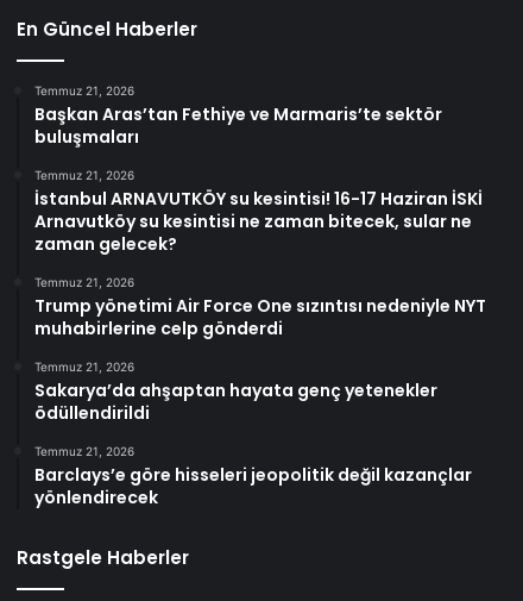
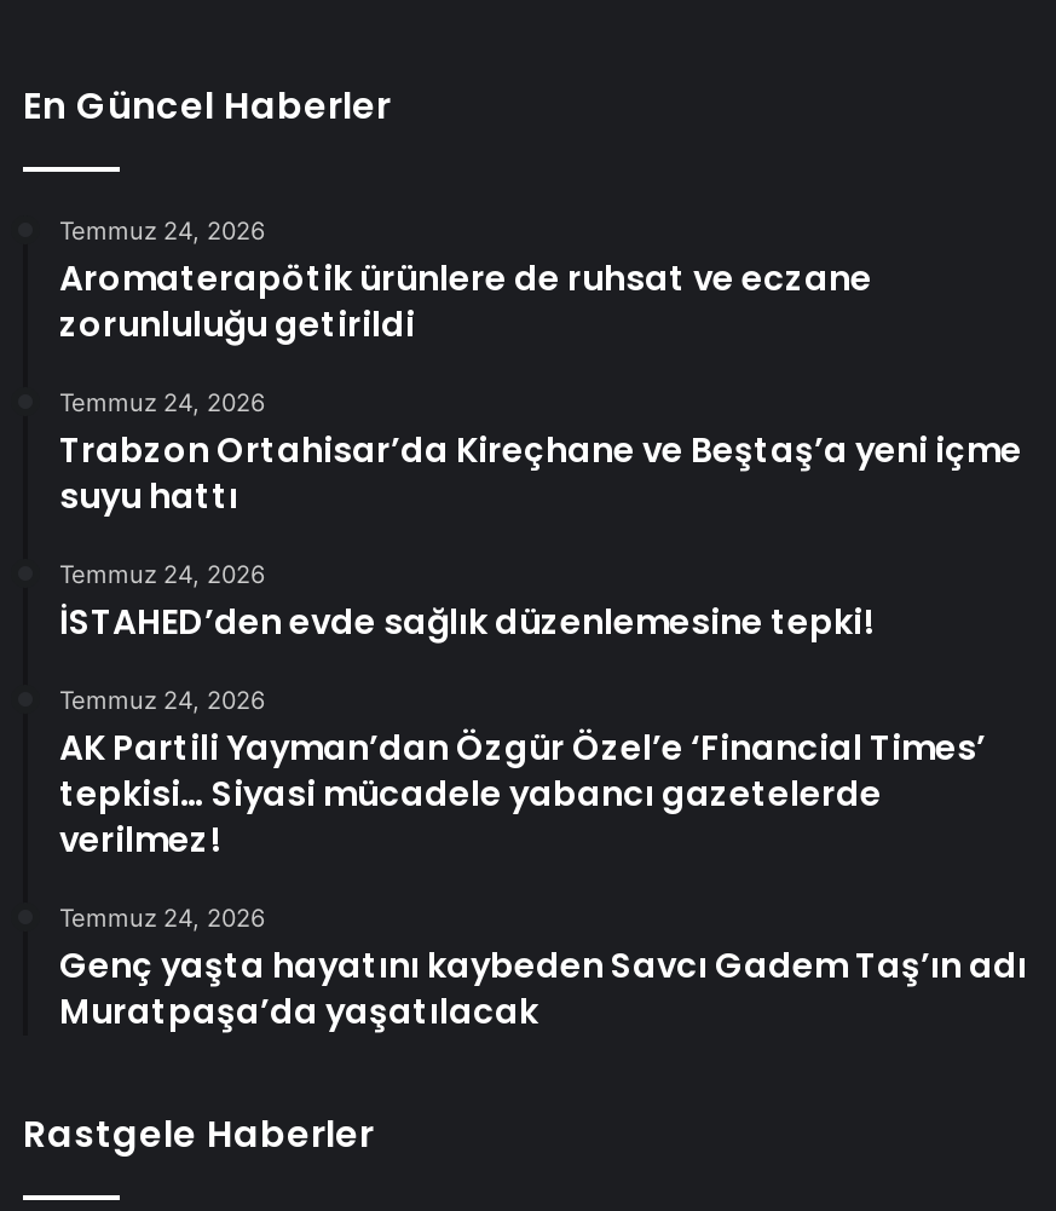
[34,83,442,149] Temmuz 21, 2026 | Başkan Aras’tan Fethiye ve Marmaris’te sektör | buluşmaları -> [59,216,872,349] Temmuz 24, 2026 | Aromaterapötik ürünlere de ruhsat ve eczane | zorunluluğu getirildi
[34,168,483,256] Temmuz 21, 2026 | İstanbul ARNAVUTKÖY su kesintisi! 16-17 Haziran İSKİ | Arnavutköy su kesintisi ne zaman bitecek, sular ne | zaman gelecek? -> [59,387,1022,520] Temmuz 24, 2026 | Trabzon Ortahisar’da Kireçhane ve Beştaş’a yeni içme | suyu hattı
[34,275,486,340] Temmuz 21, 2026 | Trump yönetimi Air Force One sızıntısı nedeniyle NYT | muhabirlerine celp gönderdi -> [59,559,872,646] Temmuz 24, 2026 | İSTAHED’den evde sağlık düzenlemesine tepki!
[34,360,437,425] Temmuz 21, 2026 | Sakarya’da ahşaptan hayata genç yetenekler | ödüllendirildi -> [59,685,986,864] Temmuz 24, 2026 | AK Partili Yayman’dan Özgür Özel’e ‘Financial Times’ | tepkisi… Siyasi mücadele yabancı gazetelerde | verilmez!
[34,444,472,509] Temmuz 21, 2026 | Barclays’e göre hisseleri jeopolitik değil kazançlar | yönlendirecek -> [59,903,1027,1036] Temmuz 24, 2026 | Genç yaşta hayatını kaybeden Savcı Gadem Taş’ın adı | Muratpaşa’da yaşatılacak

